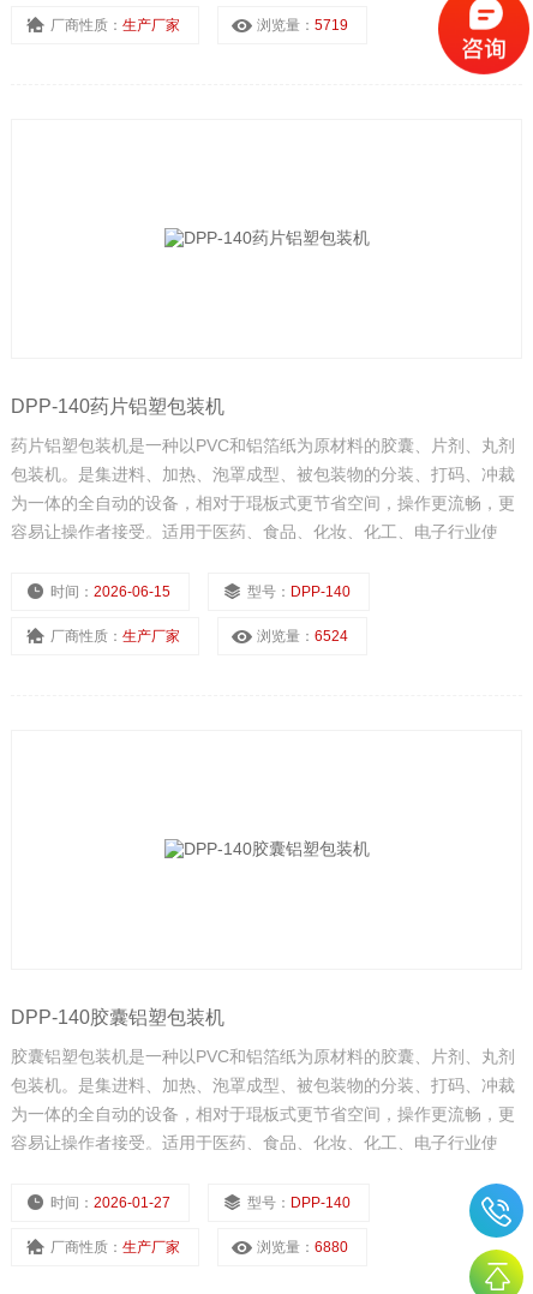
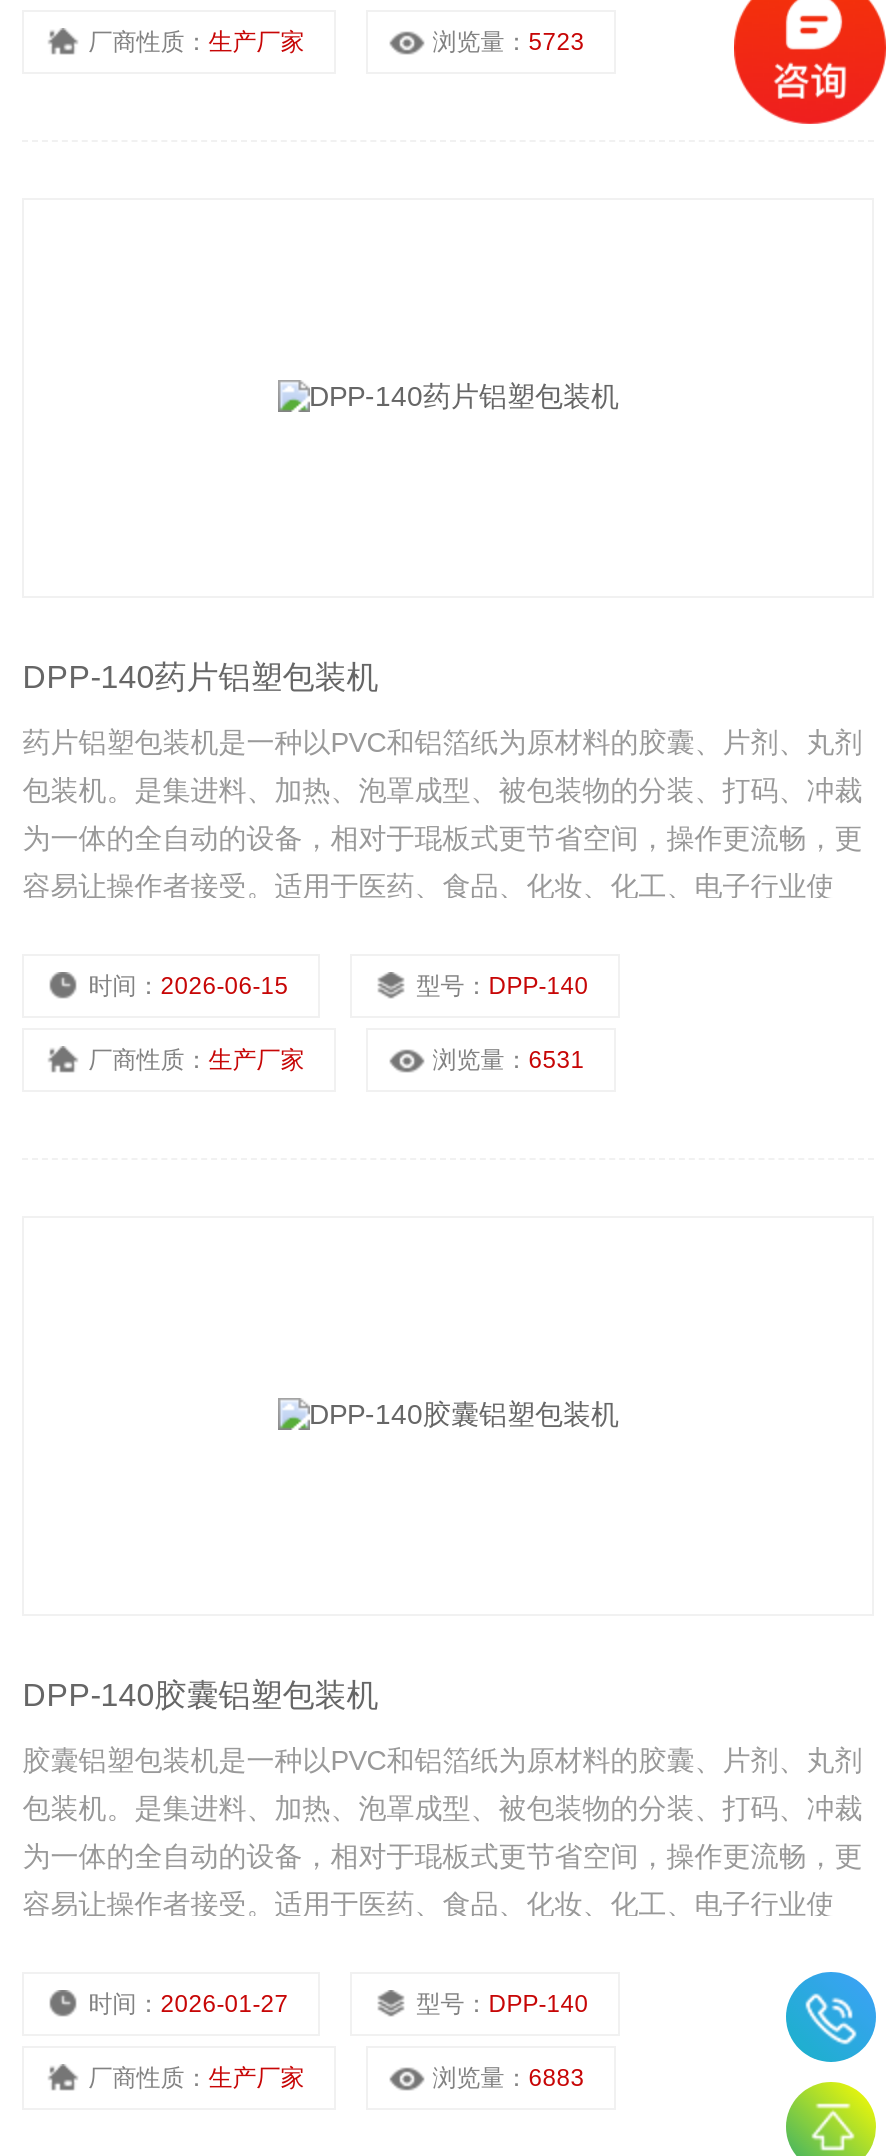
[257,17,348,34] 浏览量：5719 -> [432,29,584,57] 浏览量：5723
[257,628,348,645] 浏览量：6524 -> [432,1047,584,1075] 浏览量：6531
[257,1239,348,1256] 浏览量：6880 -> [432,2065,584,2093] 浏览量：6883

